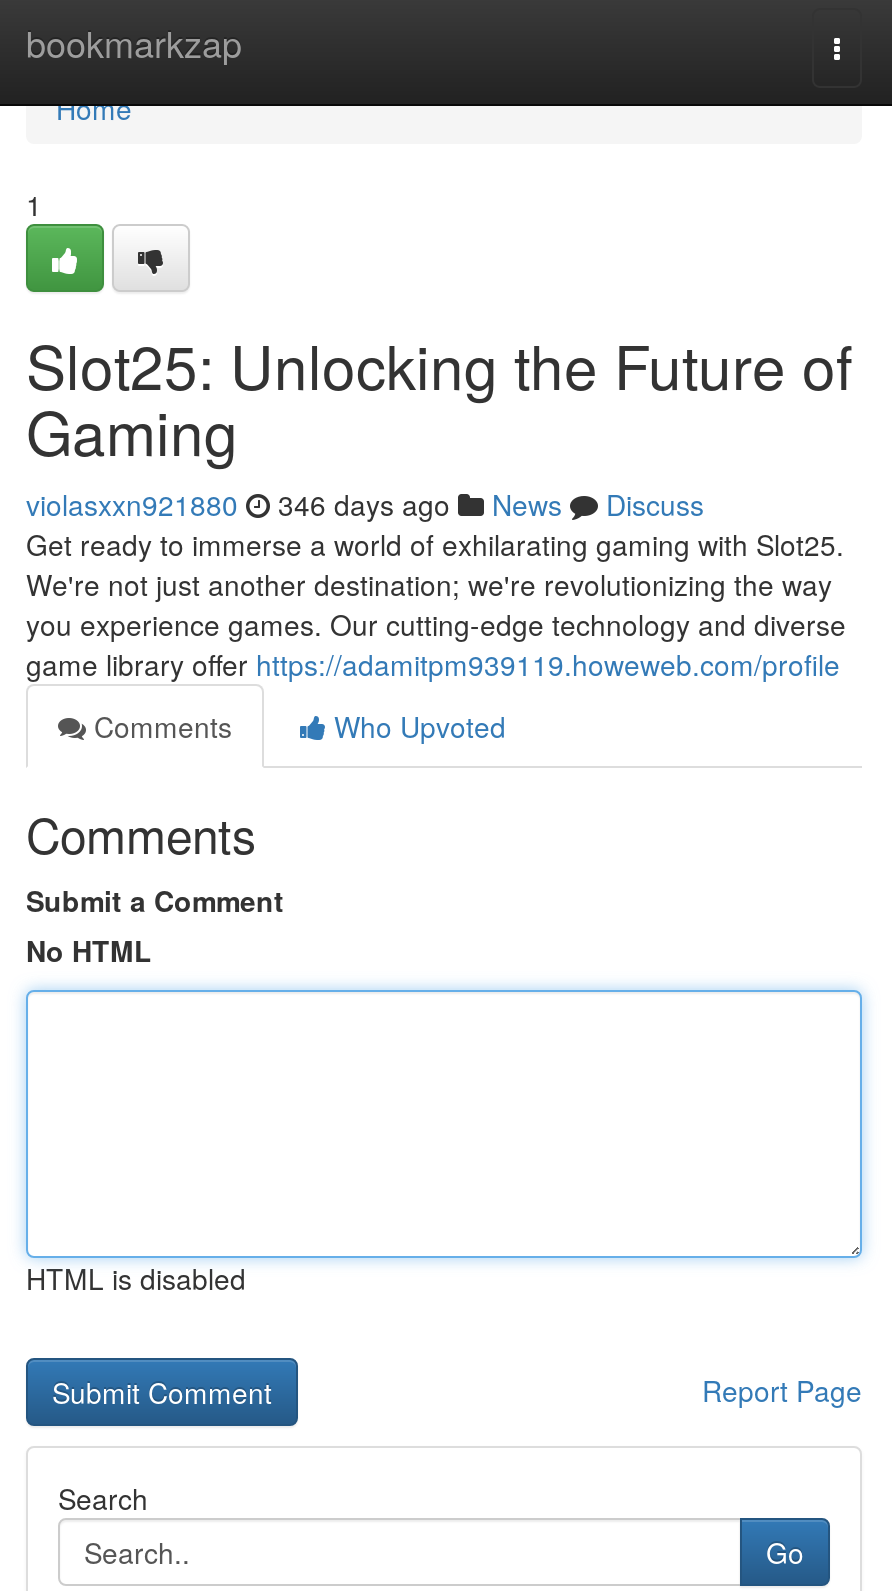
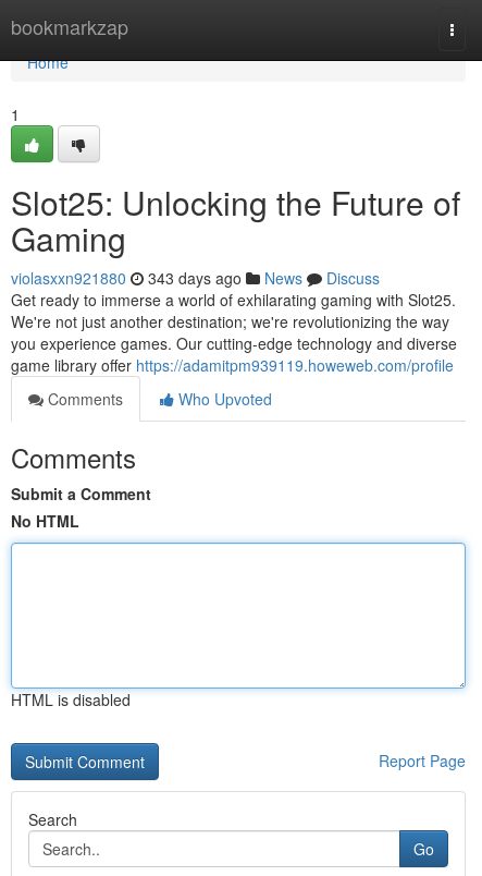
[26,484,704,524] violasxxn921880 346 days ago News Discuss -> [11,267,380,289] violasxxn921880 343 days ago News Discuss

